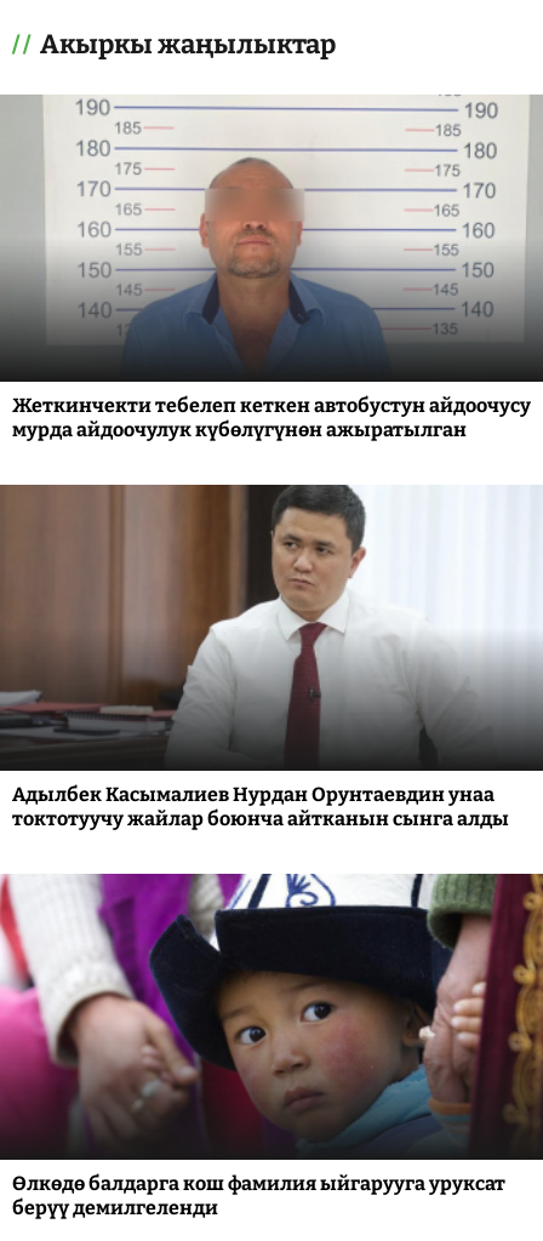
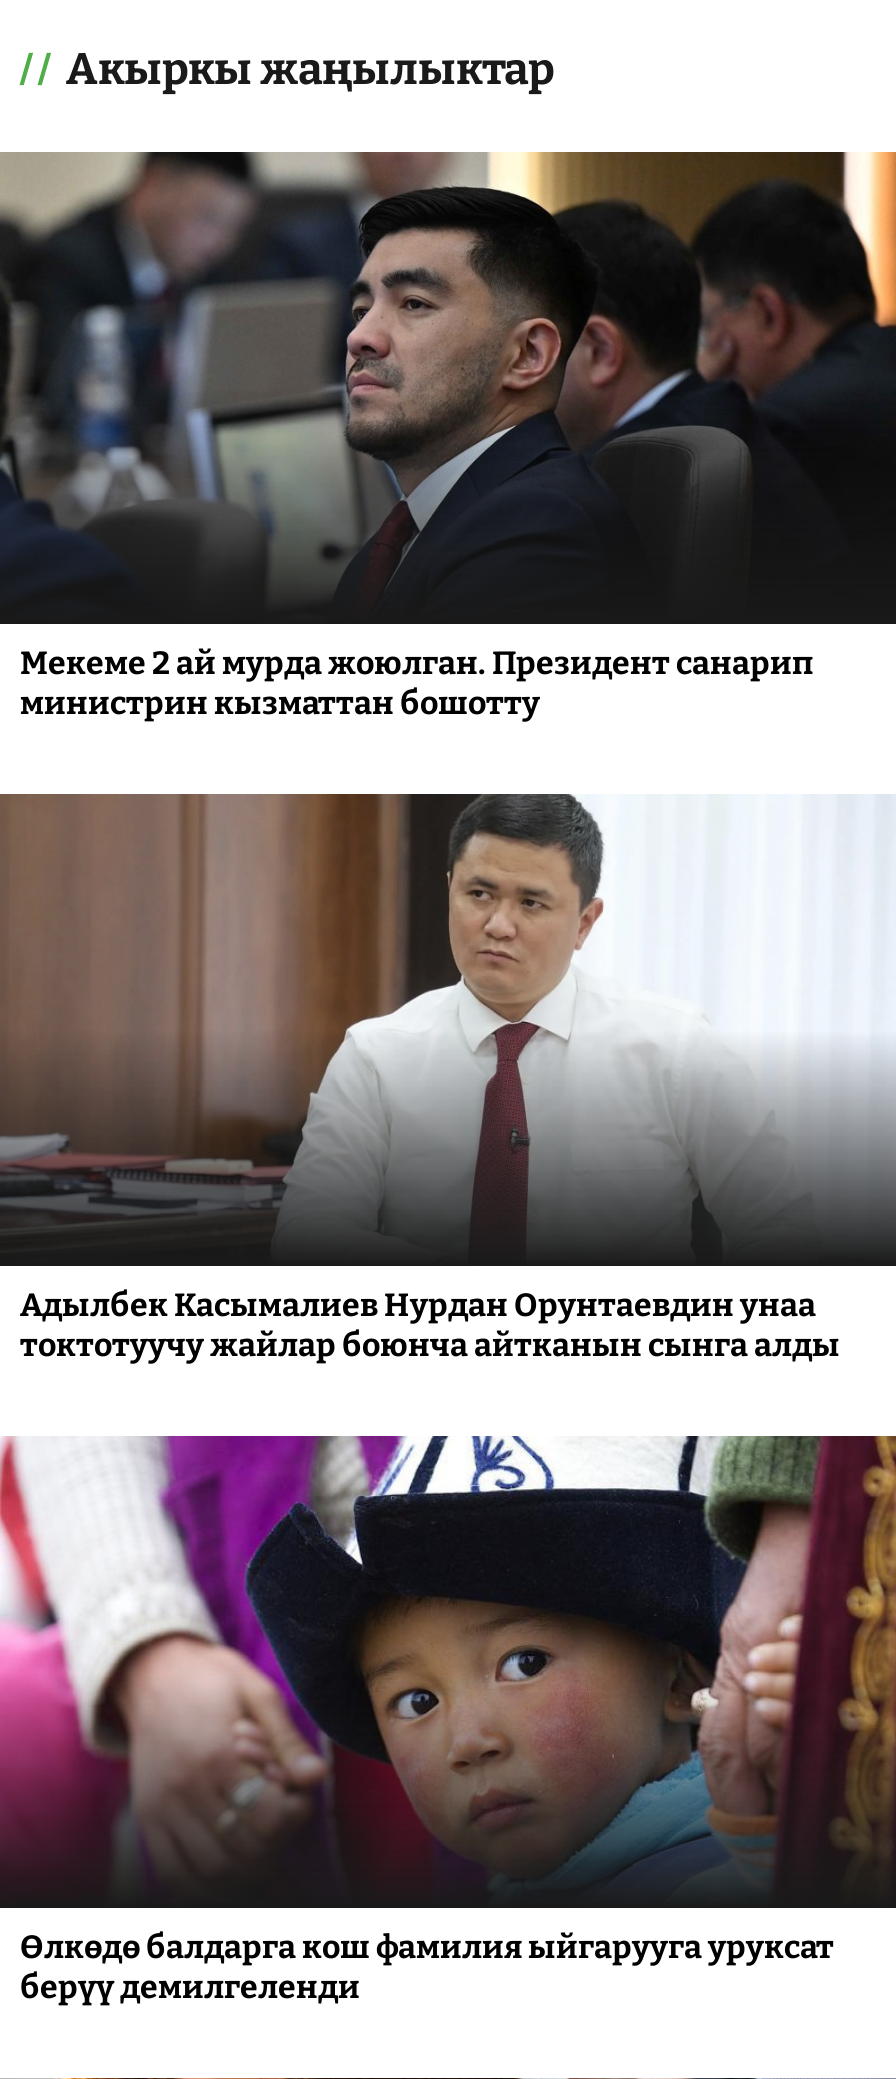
[4,95,539,441] [image] | Жеткинчекти тебелеп кеткен автобустун айдоочусу | мурда айдоочулук күбөлүгүнөн ажыратылган -> [6,149,890,722] [image] | Мекеме 2 ай мурда жоюлган. Президент санарип | министрин кызматтан бошотту

